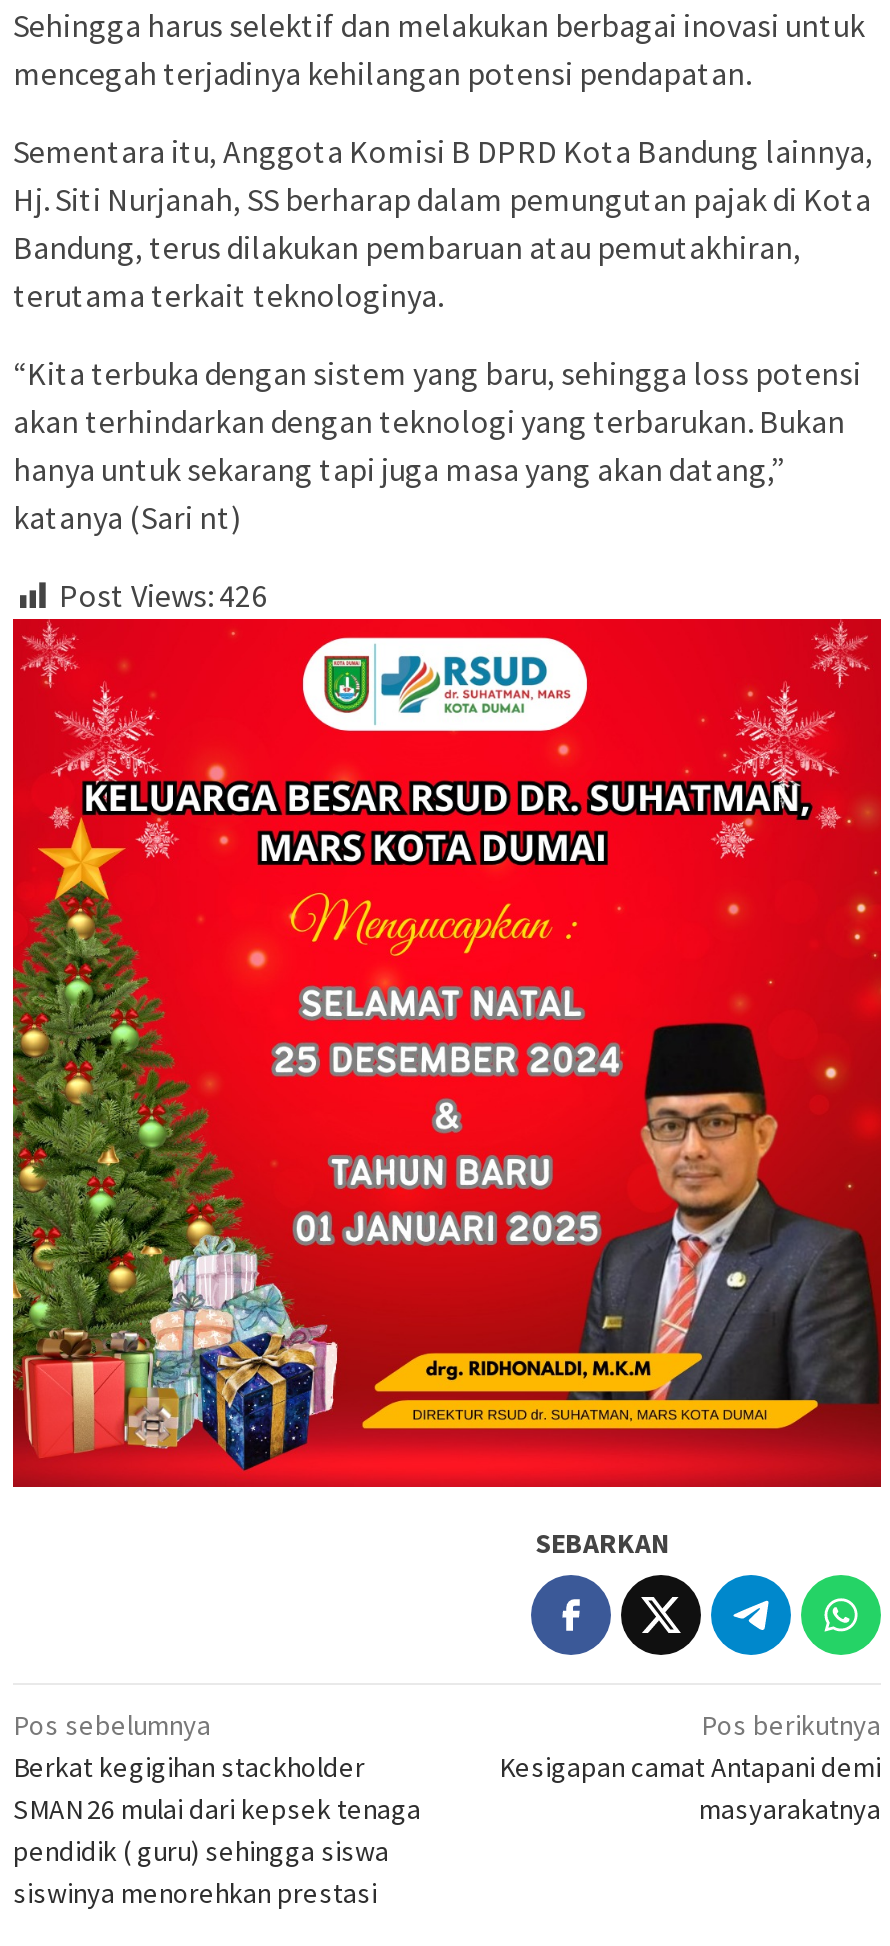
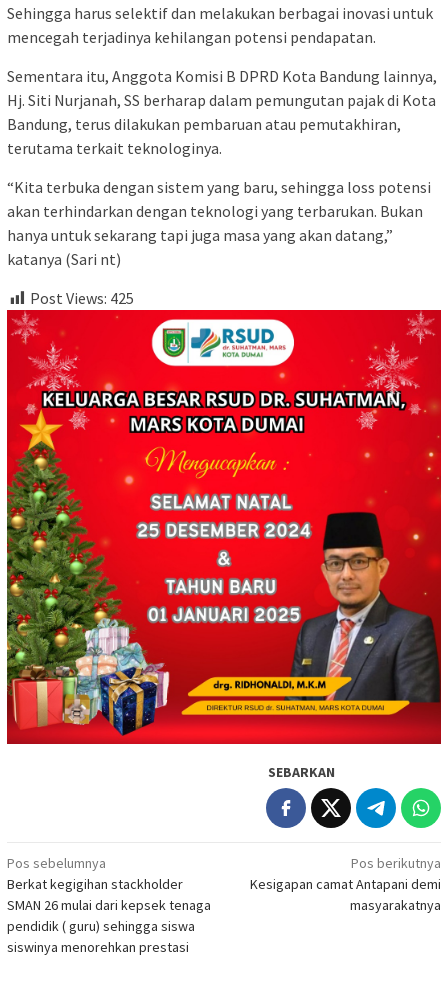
[59,576,267,616] Post Views: 426 -> [30,288,134,308] Post Views: 425

